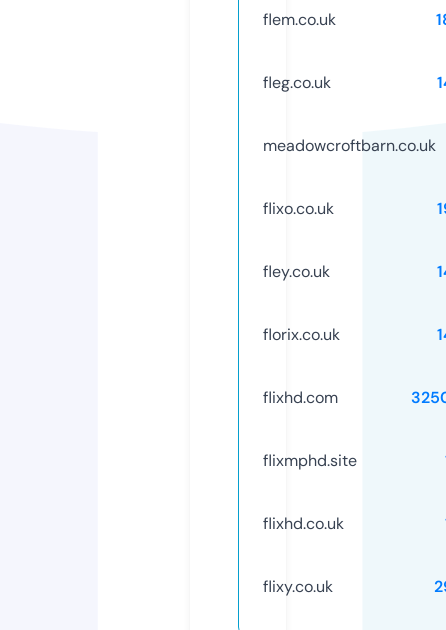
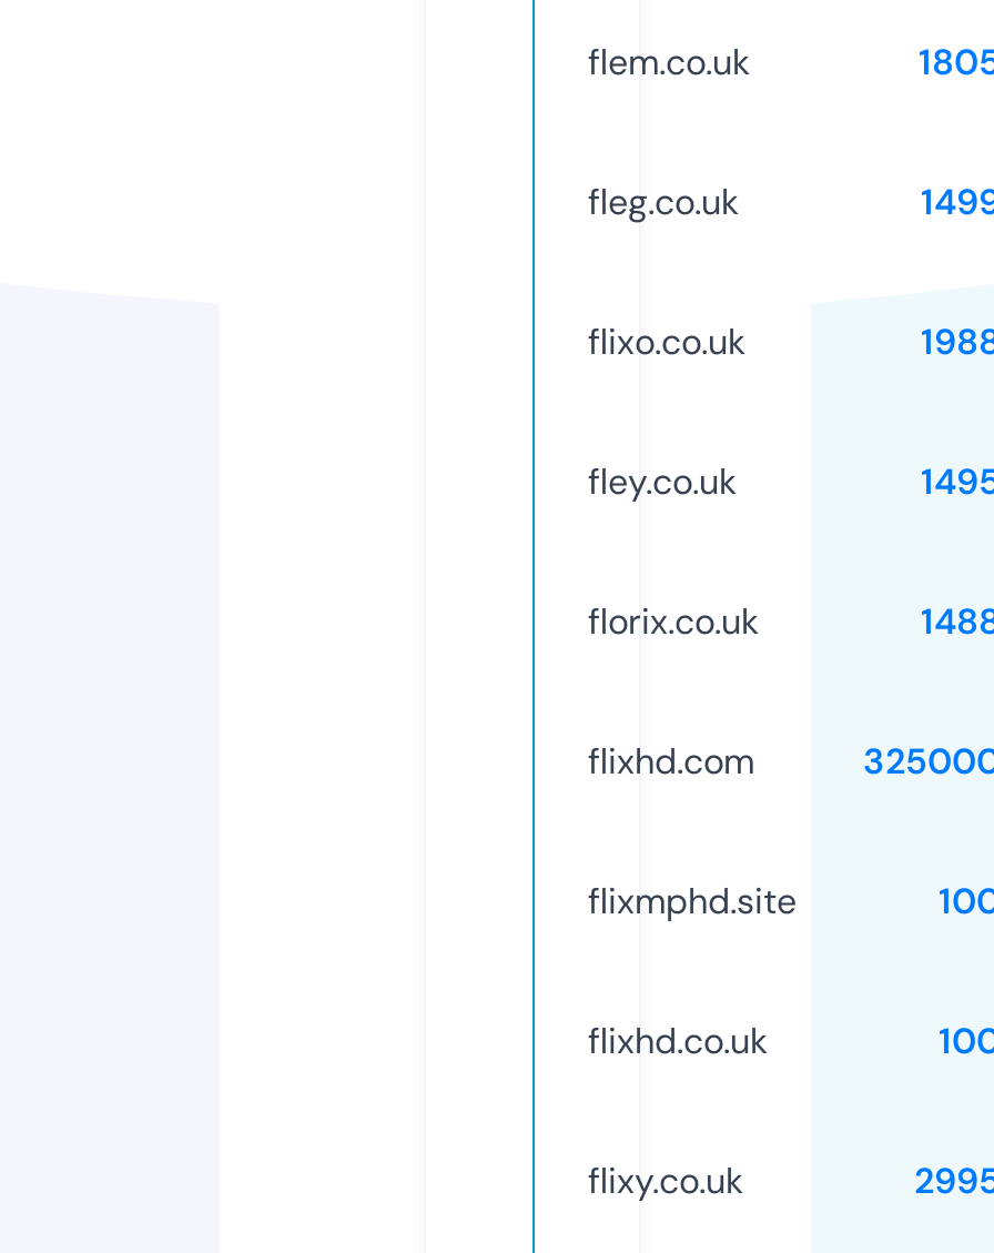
[263,135,436,156] meadowcroftbarn.co.uk -> none

